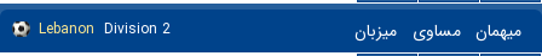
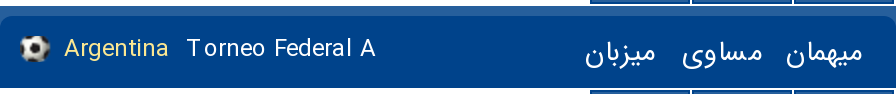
[39,18,171,41] Lebanon Division 2 -> [64,30,376,68] Argentina Torneo Federal A

